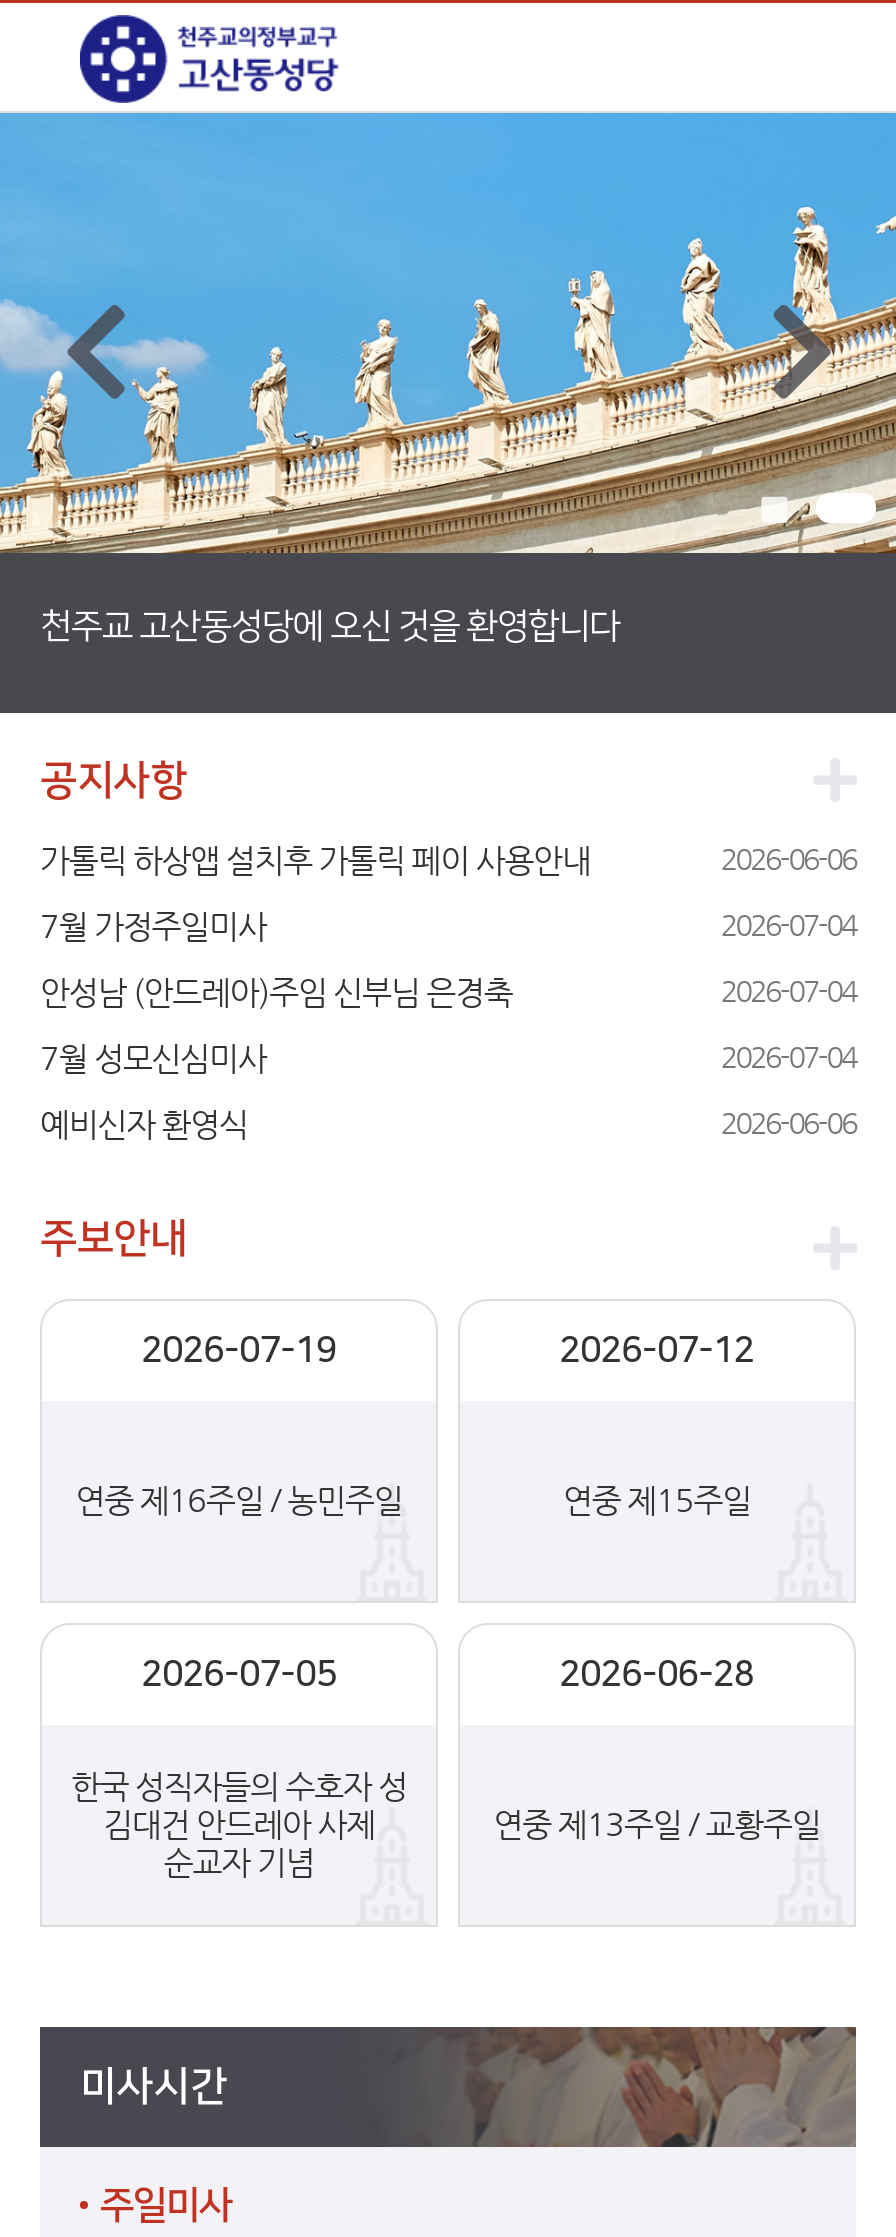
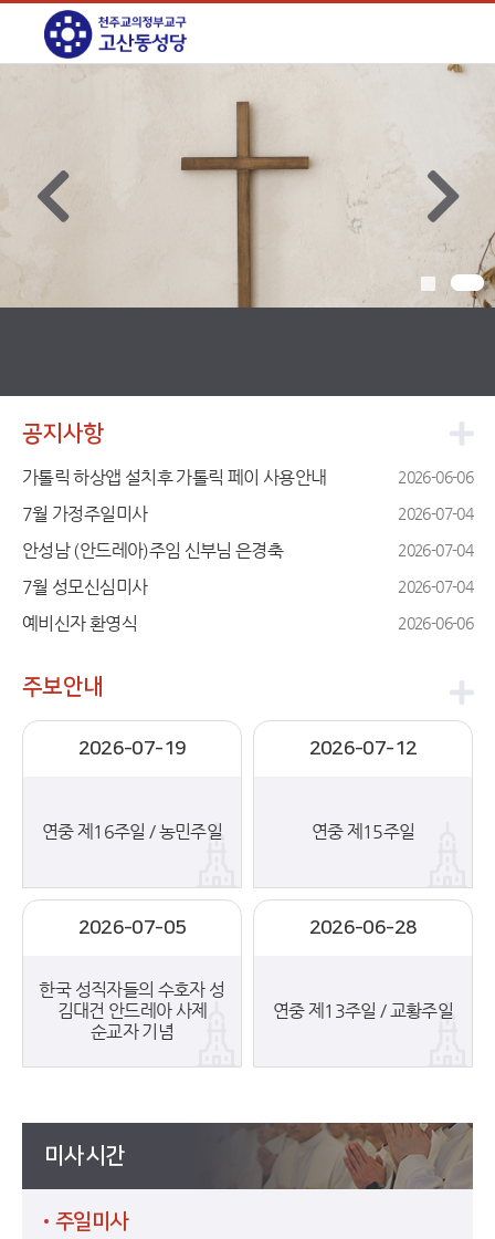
[6,111,890,555] [image] -> [3,63,492,309] [image]
[40,607,620,645] 천주교 고산동성당에 오신 것을 환영합니다 -> none

